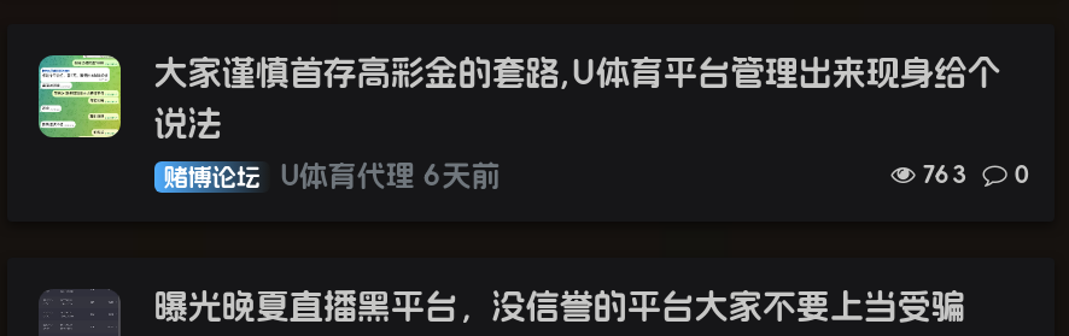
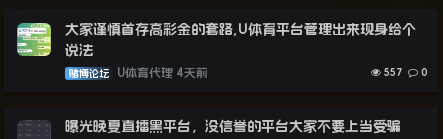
[280,162,500,191] U体育代理 6天前 -> [117,67,208,79] U体育代理 4天前
[915,162,1031,188] 763 0 -> [381,67,428,78] 557 0

